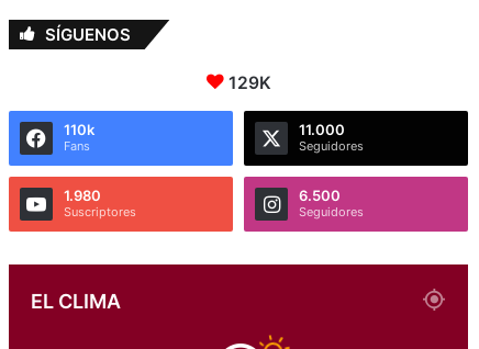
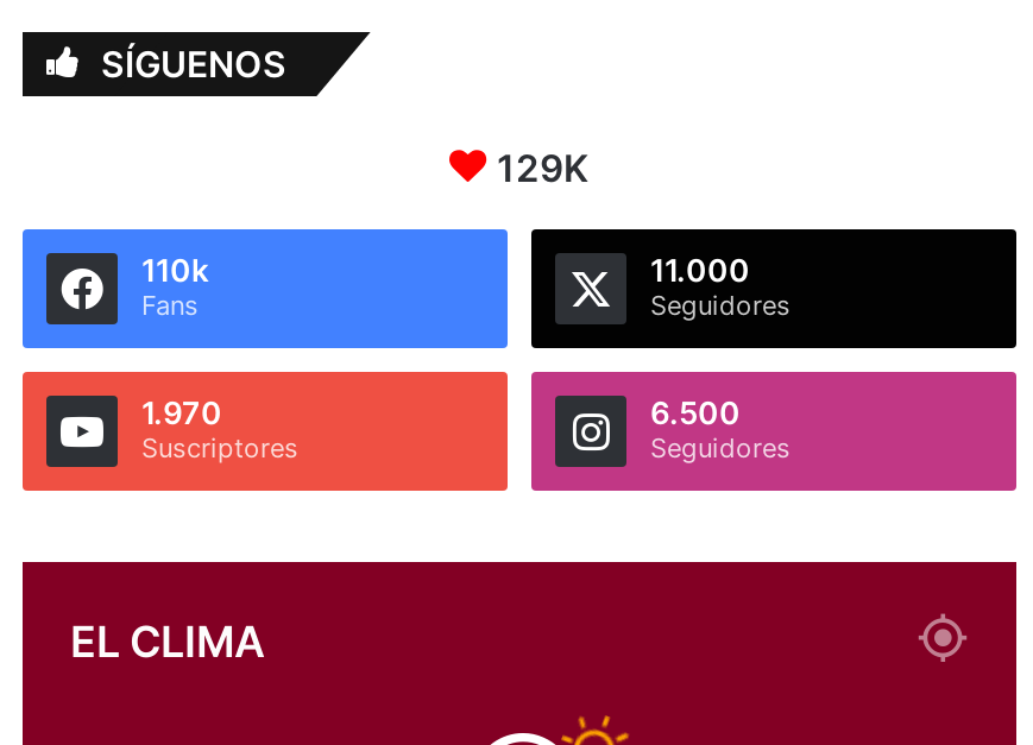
[64,186,101,204] 1.980 -> [141,393,222,431] 1.970

